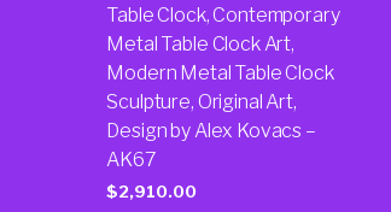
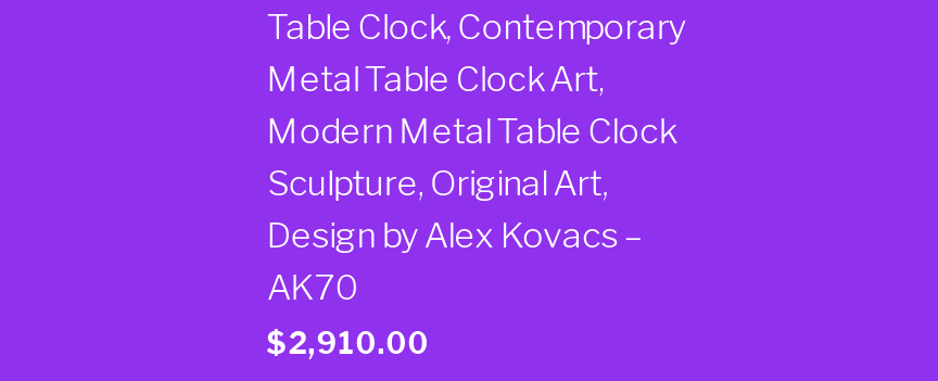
[107,148,157,171] AK67 -> [267,267,357,308] AK70

